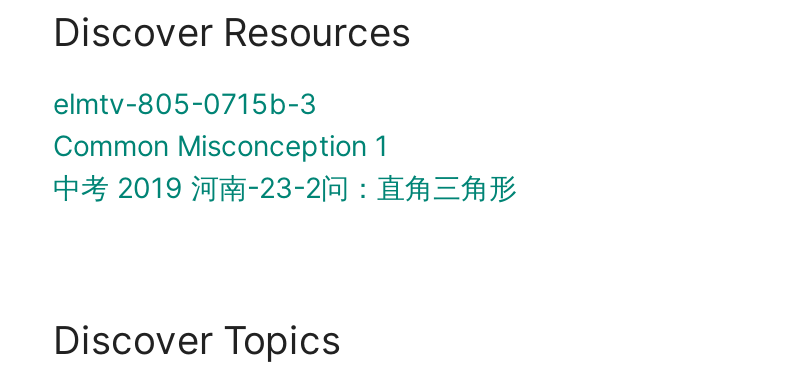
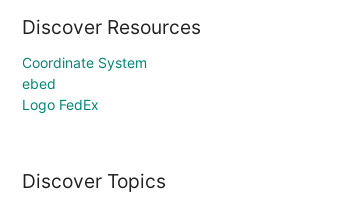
[53,87,517,205] elmtv-805-0715b-3 | Common Misconception 1 | 中考 2019 河南-23-2问：直角三角形 -> [22,54,147,113] Coordinate System | ebed | Logo FedEx

